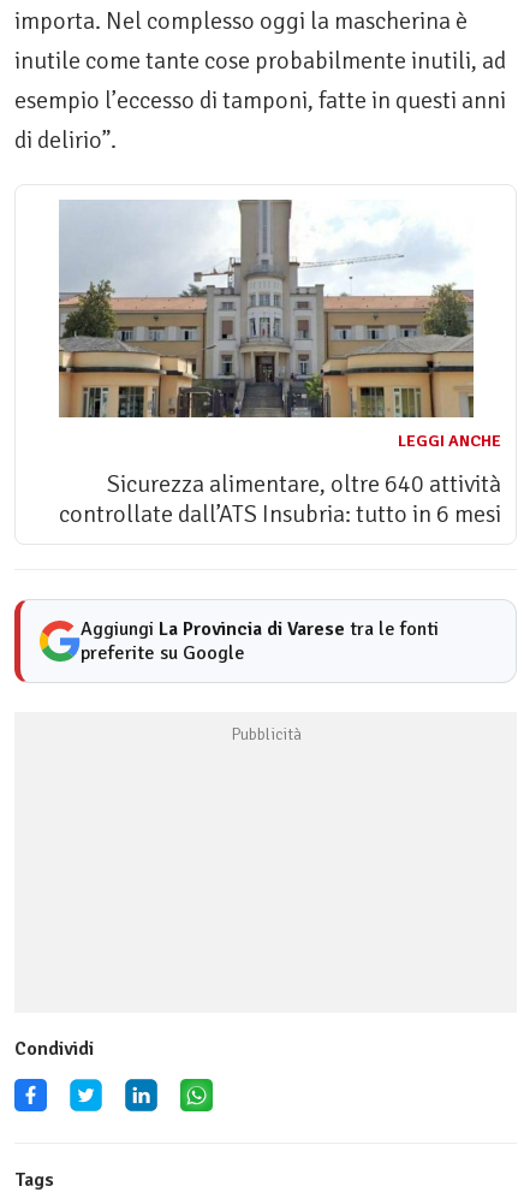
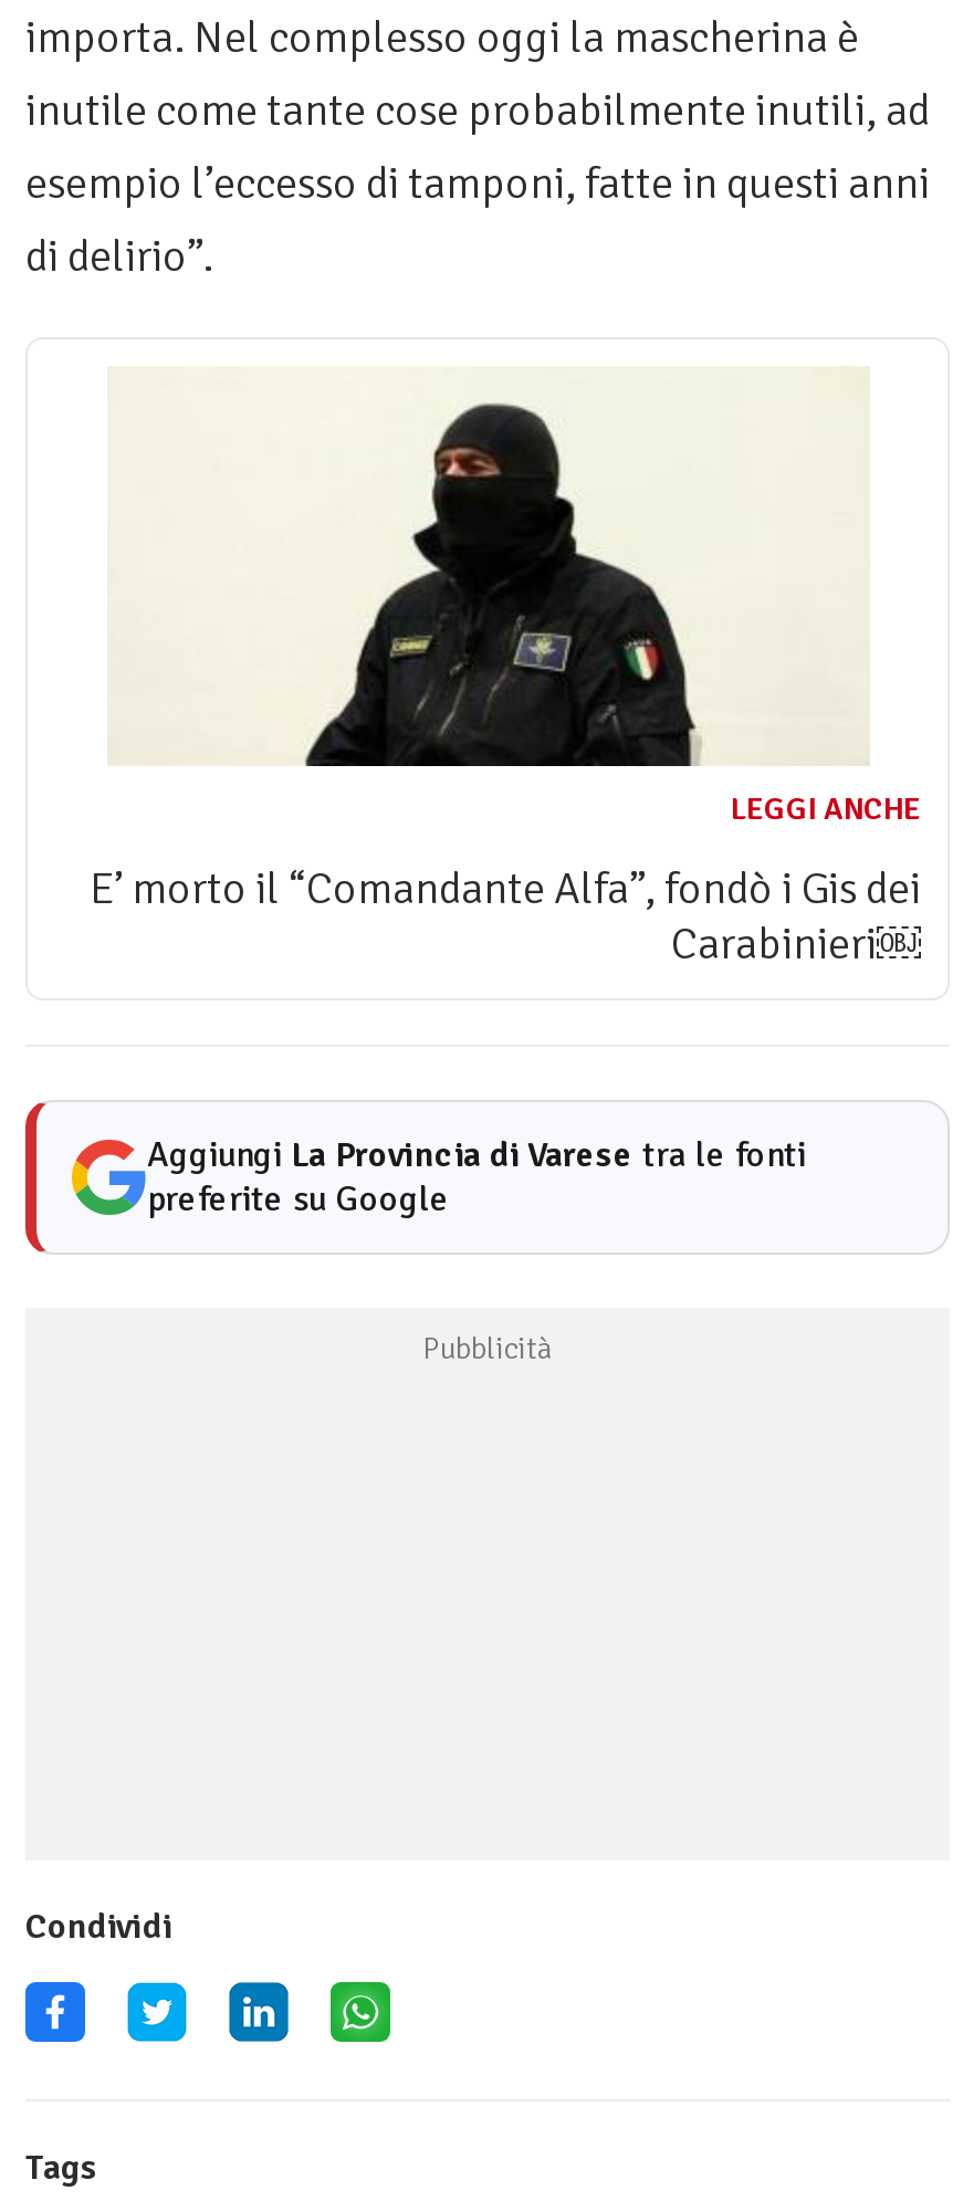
[58,198,475,419] [image] -> [107,366,870,768] [image]
[59,469,501,529] Sicurezza alimentare, oltre 640 attività | controllate dall’ATS Insubria: tutto in 6 mesi -> [90,861,921,972] E’ morto il “Comandante Alfa”, fondò i Gis dei | Carabinieri￼

